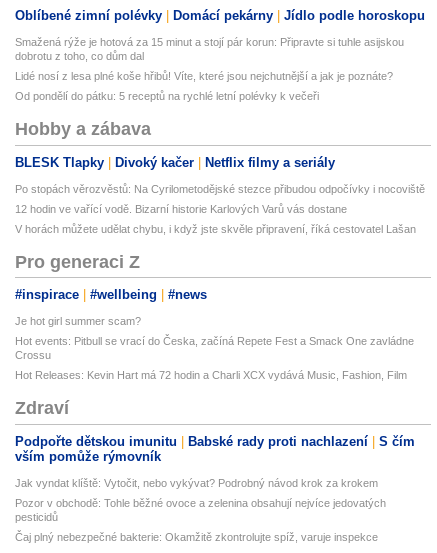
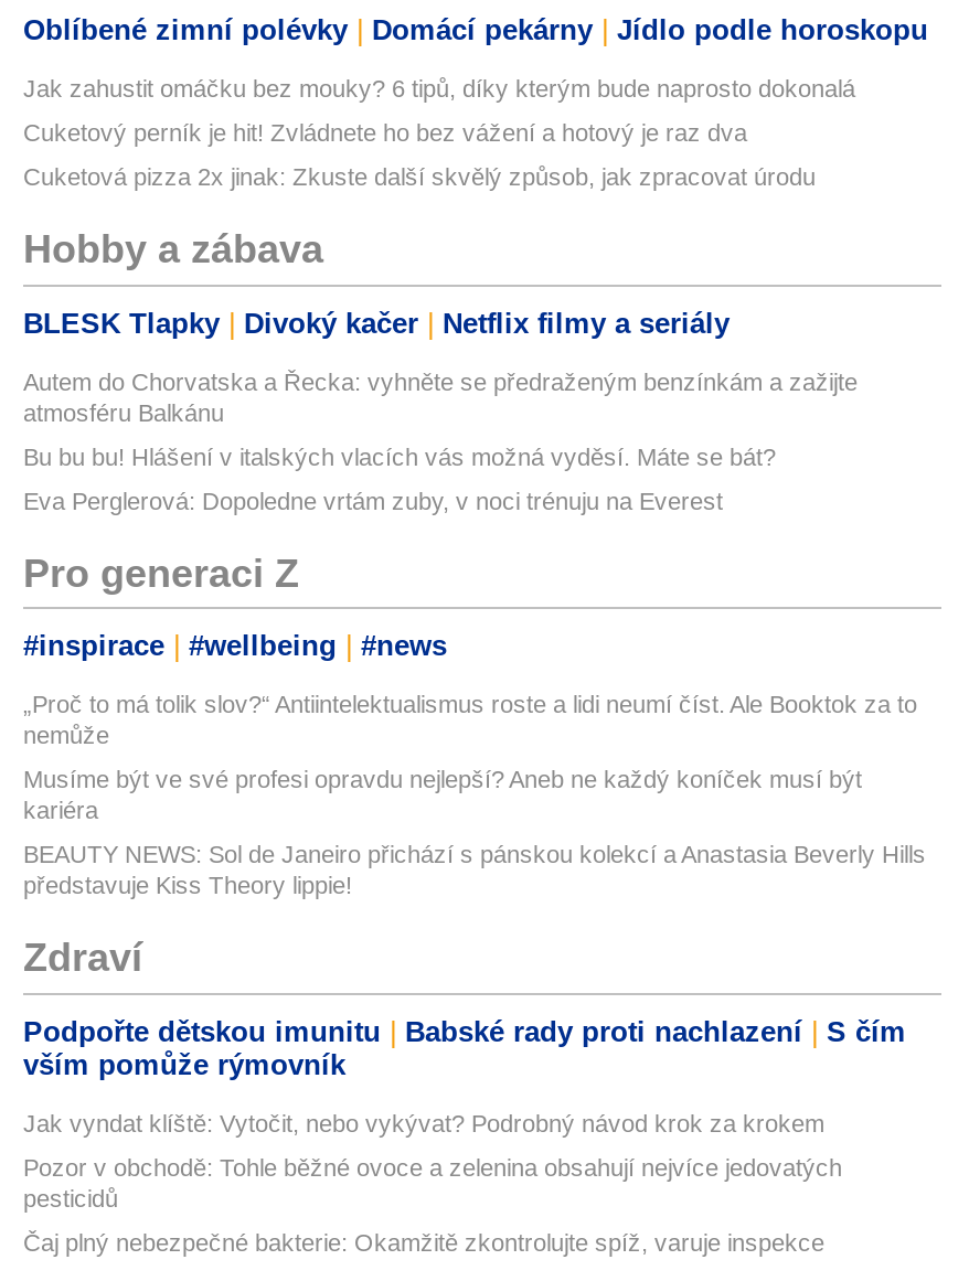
[15,36,404,62] Smažená rýže je hotová za 15 minut a stojí pár korun: Připravte si tuhle asijskou | dobrotu z toho, co dům dal -> [23,76,855,102] Jak zahustit omáčku bez mouky? 6 tipů, díky kterým bude naprosto dokonalá
[15,70,393,82] Lidé nosí z lesa plné koše hřibů! Víte, které jsou nejchutnější a jak je poznáte? -> [23,120,747,147] Cuketový perník je hit! Zvládnete ho bez vážení a hotový je raz dva
[15,90,319,102] Od pondělí do pátku: 5 receptů na rychlé letní polévky k večeři -> [23,164,816,191] Cuketová pizza 2x jinak: Zkuste další skvělý způsob, jak zpracovat úrodu
[15,183,425,195] Po stopách věrozvěstů: Na Cyrilometodějské stezce přibudou odpočívky i nocoviště -> [23,368,858,426] Autem do Chorvatska a Řecka: vyhněte se předraženým benzínkám a zažijte | atmosféru Balkánu
[15,203,347,215] 12 hodin ve vařící vodě. Bizarní historie Karlových Varů vás dostane -> [23,443,776,470] Bu bu bu! Hlášení v italských vlacích vás možná vyděsí. Máte se bát?
[15,223,416,235] V horách můžete udělat chybu, i když jste skvěle připravení, říká cestovatel Lašan -> [23,487,723,514] Eva Perglerová: Dopoledne vrtám zuby, v noci trénuju na Everest
[15,315,141,327] Je hot girl summer scam? -> [23,692,917,749] „Proč to má tolik slov?“ Antiintelektualismus roste a lidi neumí číst. Ale Booktok za to | nemůže
[15,335,414,361] Hot events: Pitbull se vrací do Česka, začíná Repete Fest a Smack One zavládne | Crossu -> [23,767,862,824] Musíme být ve své profesi opravdu nejlepší? Aneb ne každý koníček musí být | kariéra
[15,369,407,381] Hot Releases: Kevin Hart má 72 hodin a Charli XCX vydává Music, Fashion, Film -> [23,842,926,899] BEAUTY NEWS: Sol de Janeiro přichází s pánskou kolekcí a Anastasia Beverly Hills | představuje Kiss Theory lippie!

